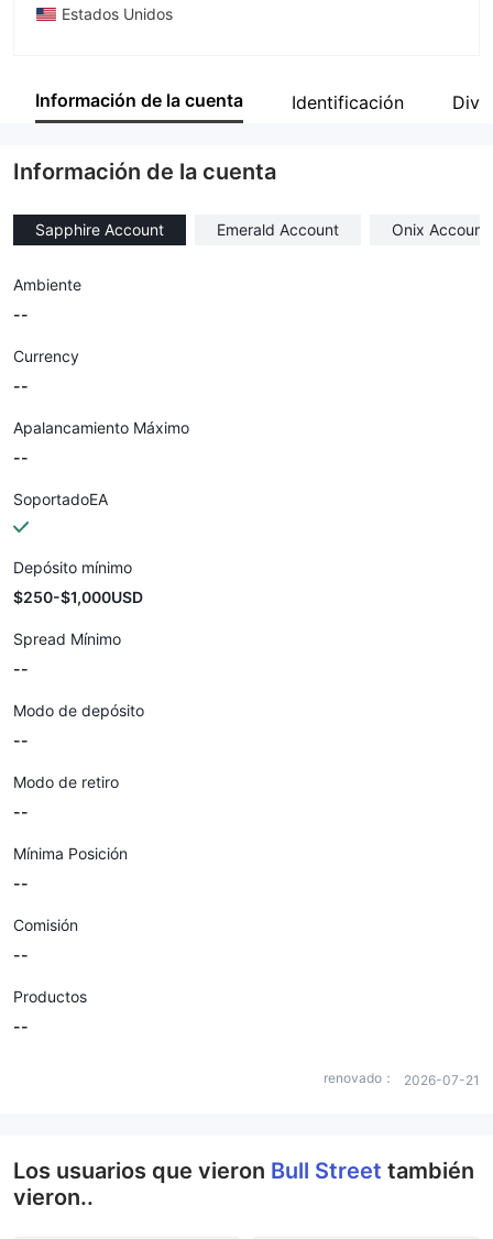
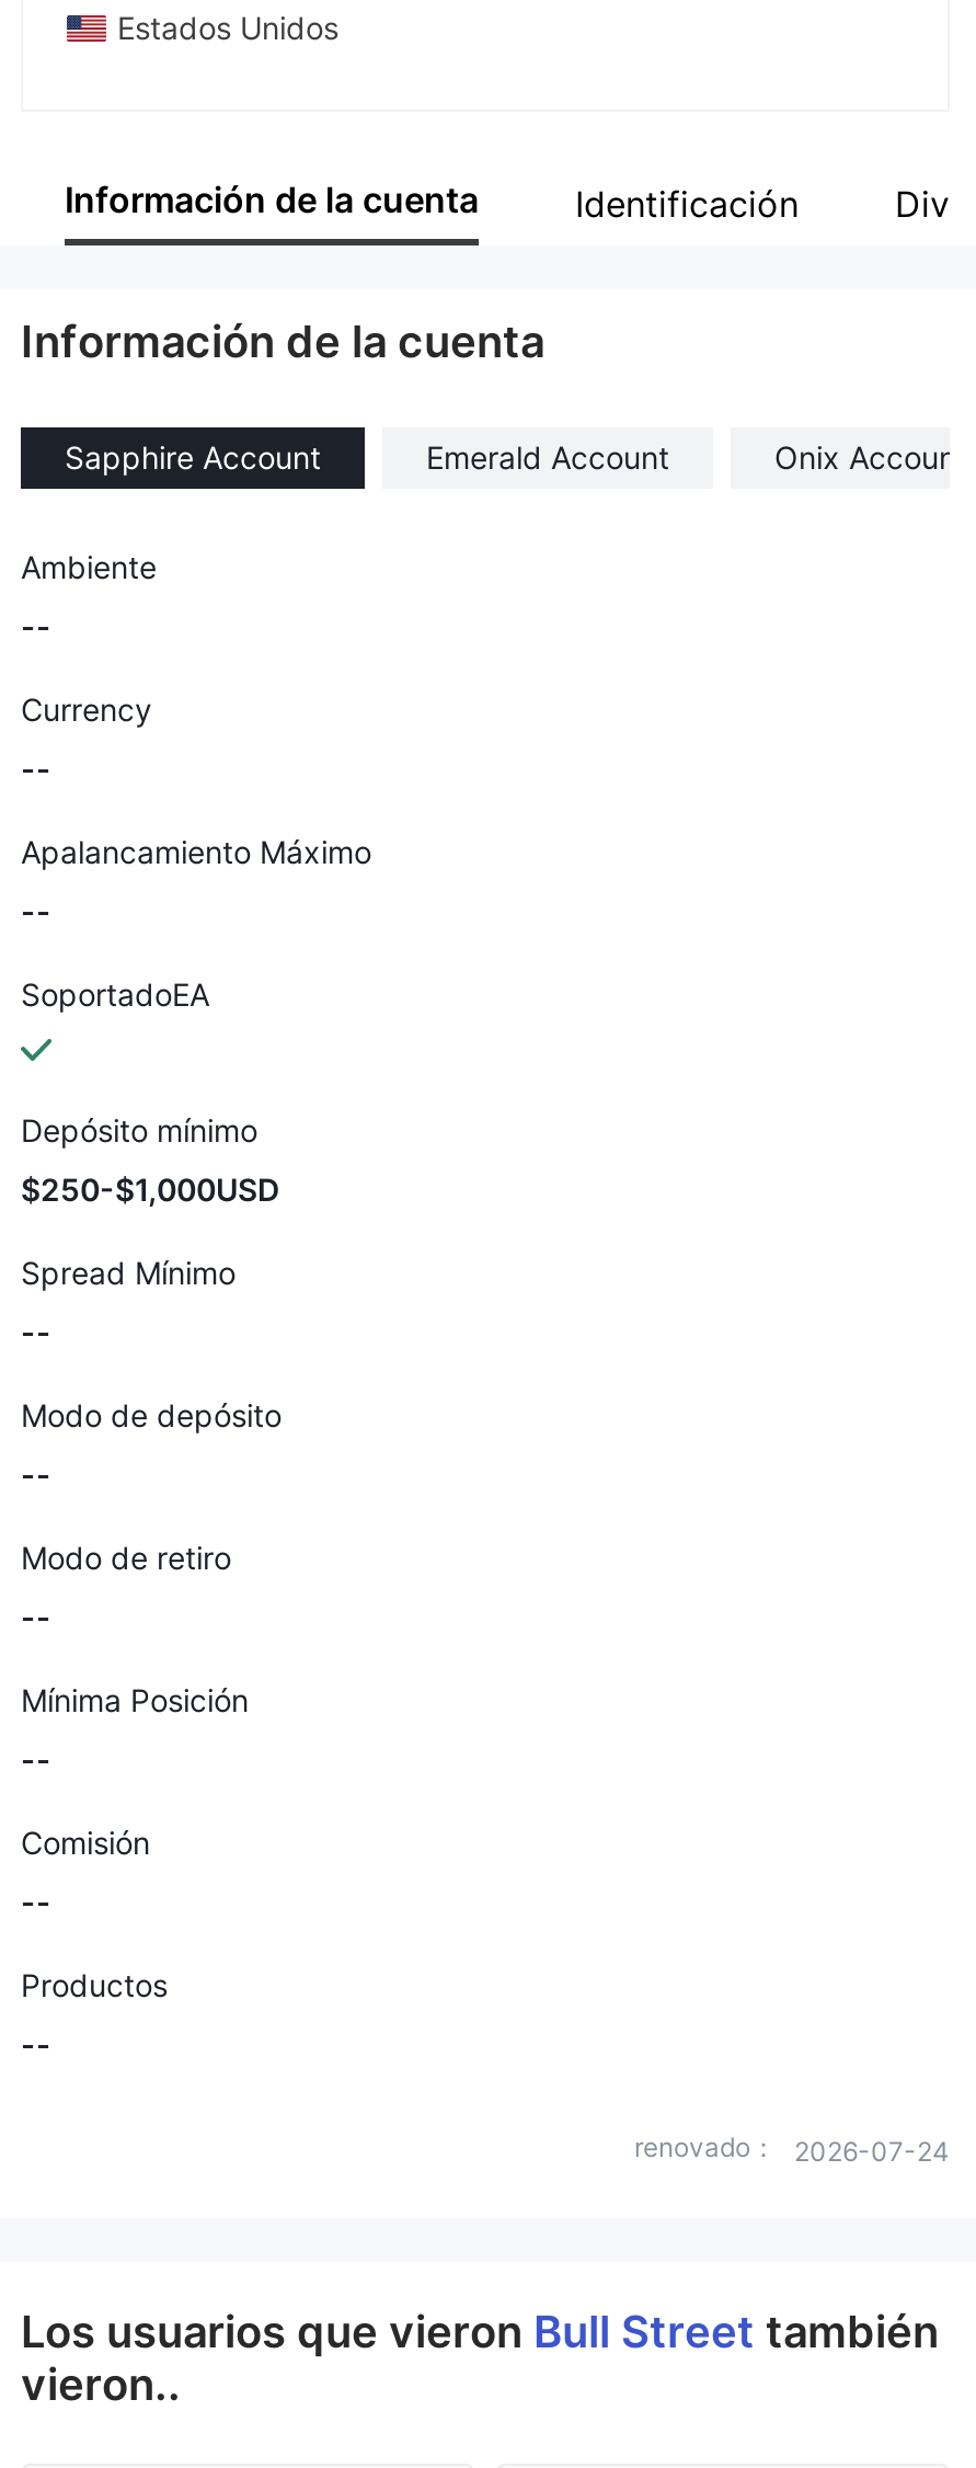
[324,1070,480,1088] renovado： 2026-07-21 -> [634,2130,950,2168] renovado： 2026-07-24

